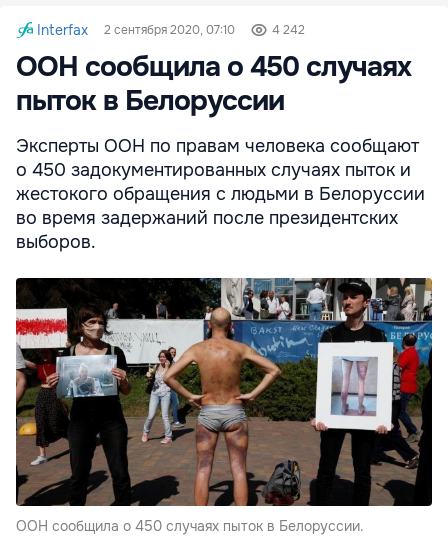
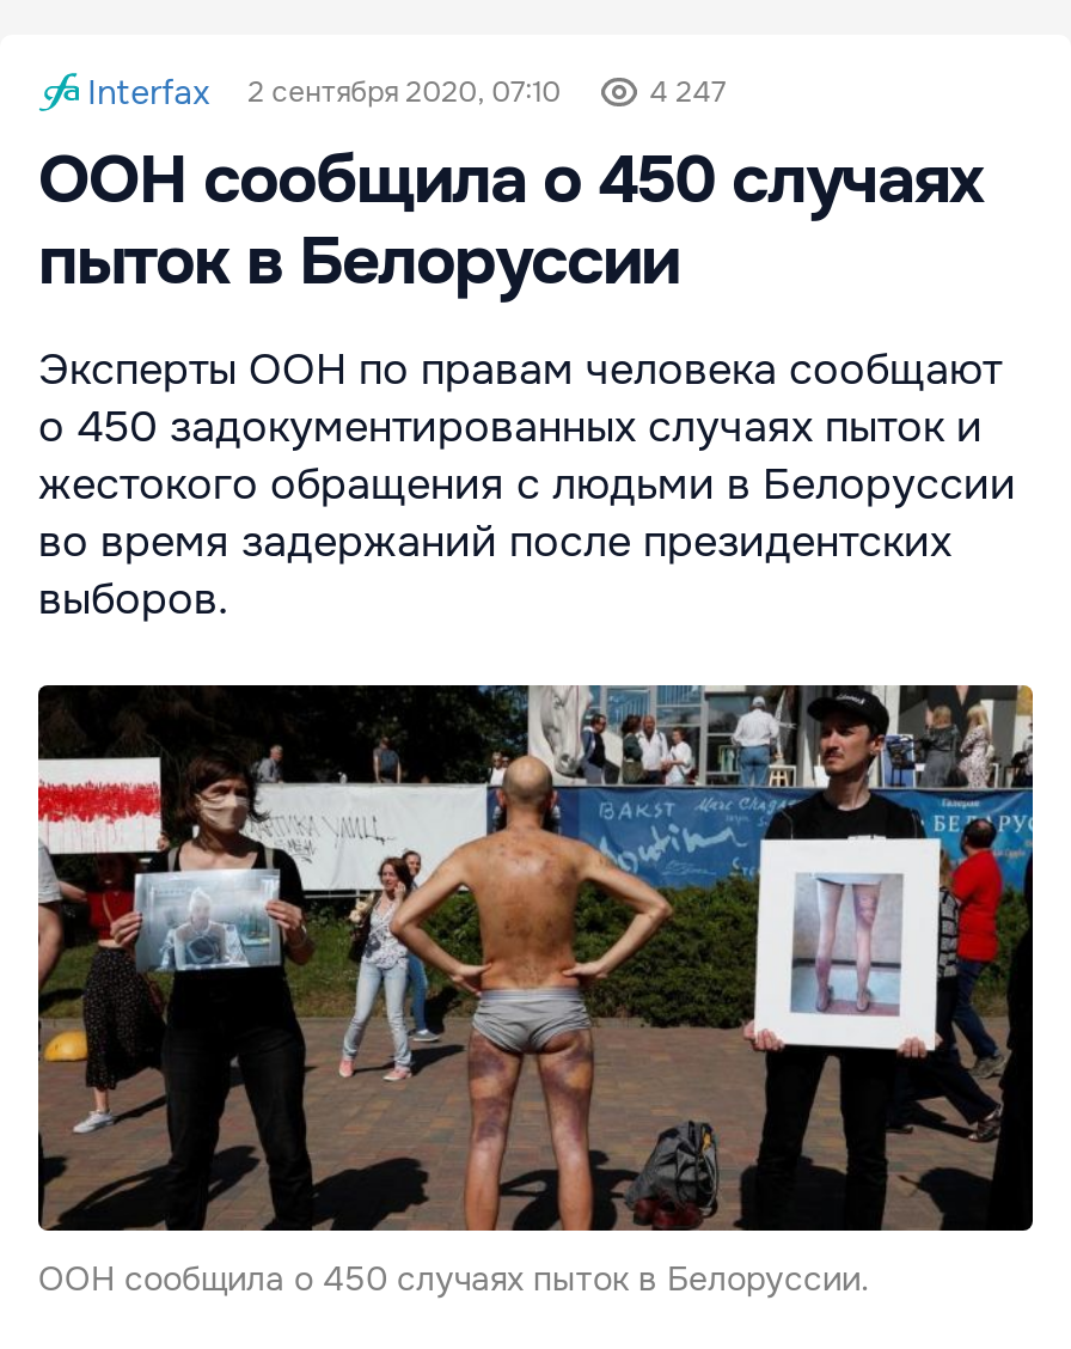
[272,22,305,38] 4 242 -> [649,74,726,112] 4 247

